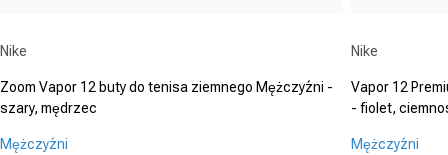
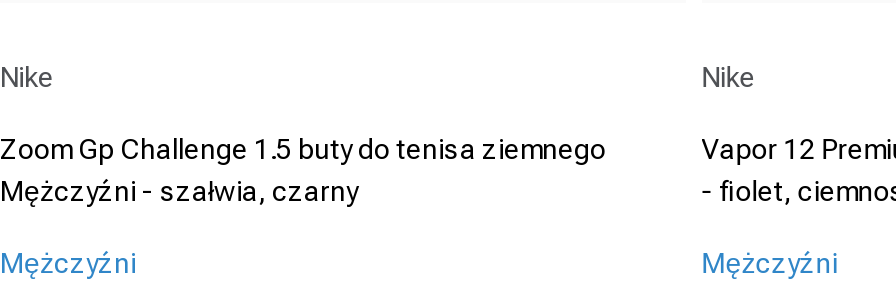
[0,79,333,116] Zoom Vapor 12 buty do tenisa ziemnego Mężczyźni - | szary, mędrzec -> [0,133,606,207] Zoom Gp Challenge 1.5 buty do tenisa ziemnego | Mężczyźni - szałwia, czarny

